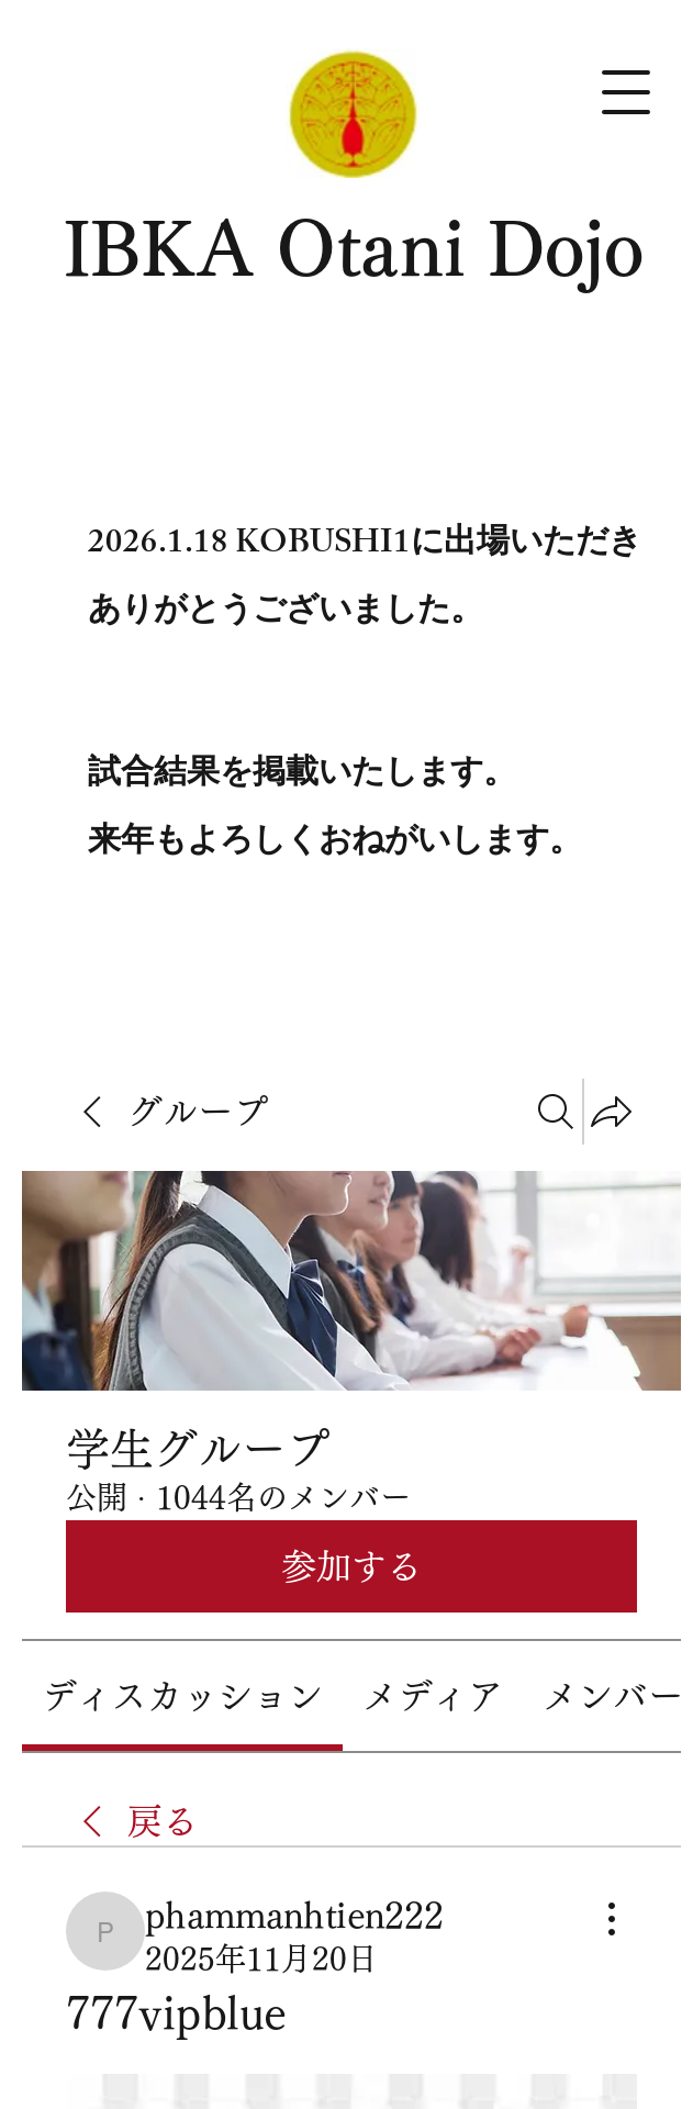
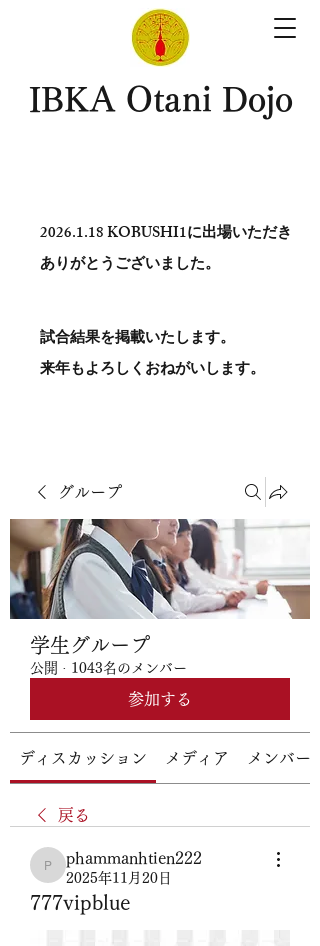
[66,1483,411,1514] 公開 · 1044名のメンバー -> [30,661,187,675] 公開 · 1043名のメンバー

